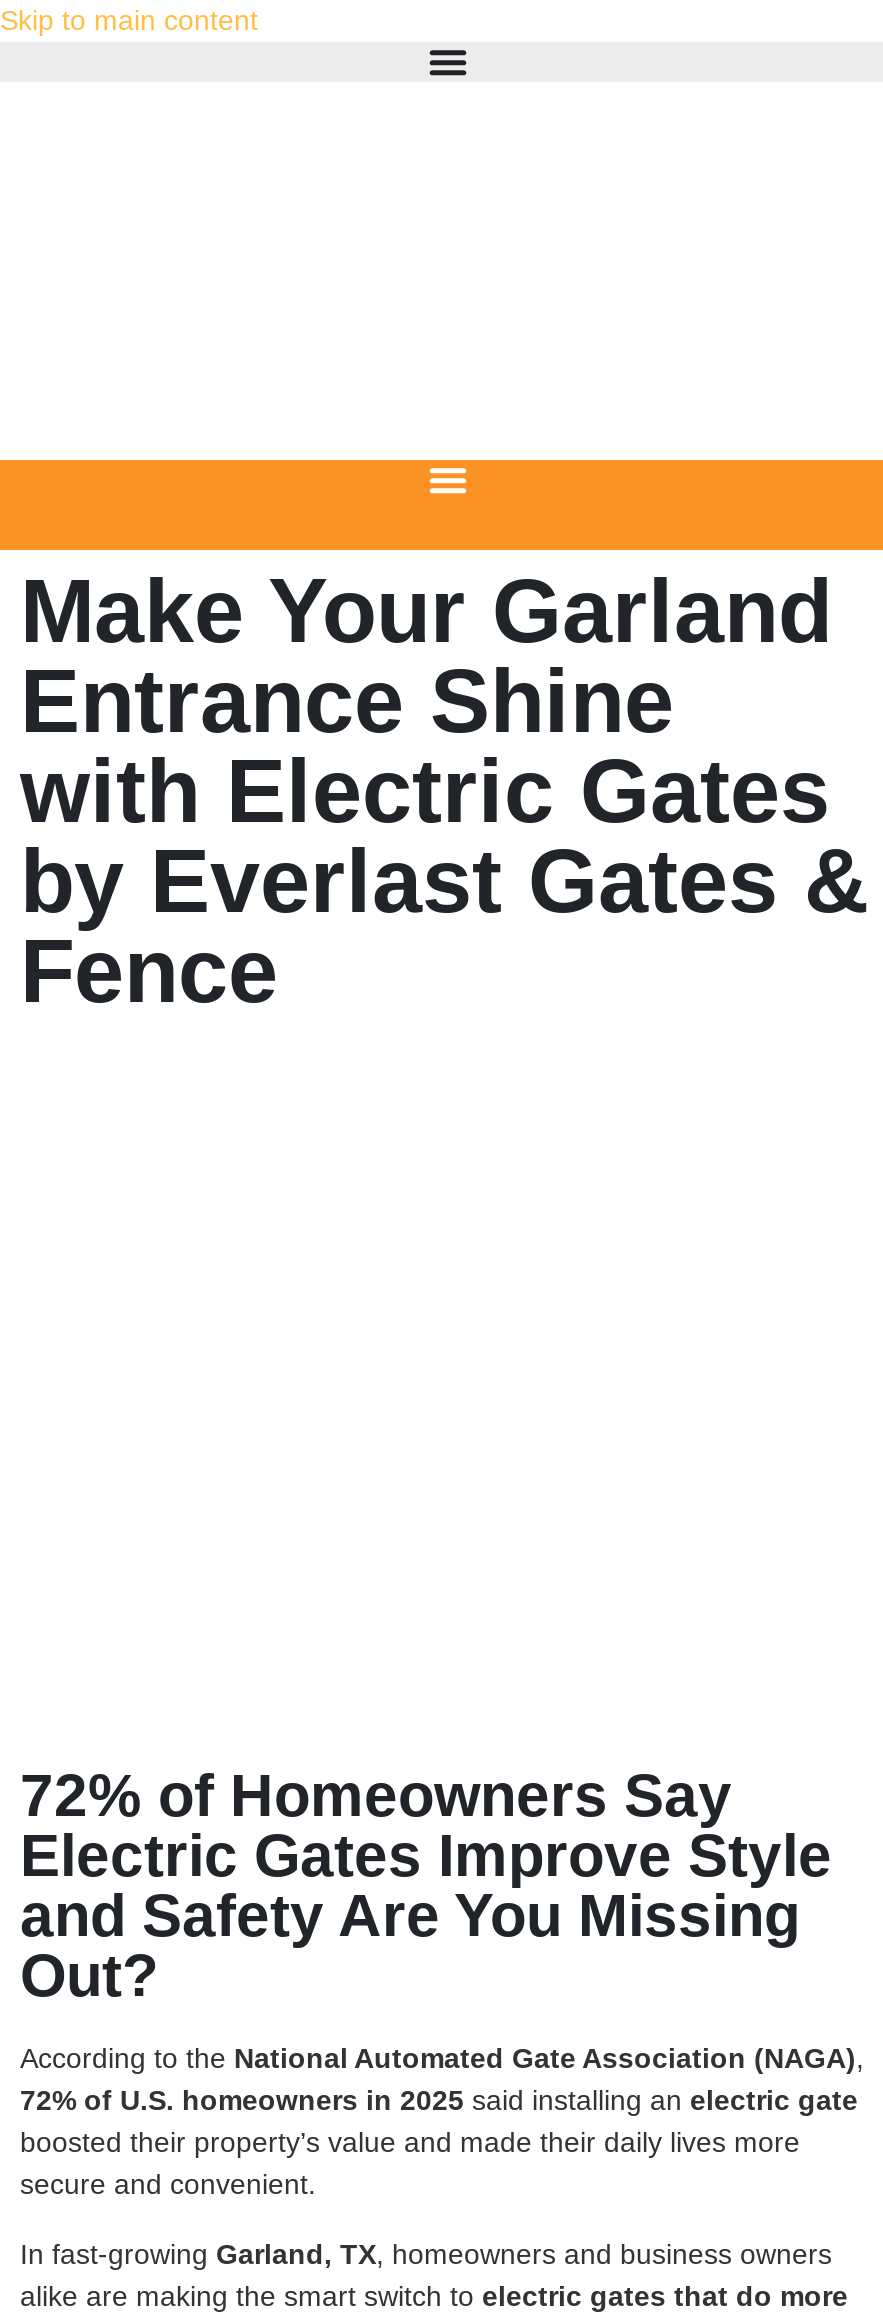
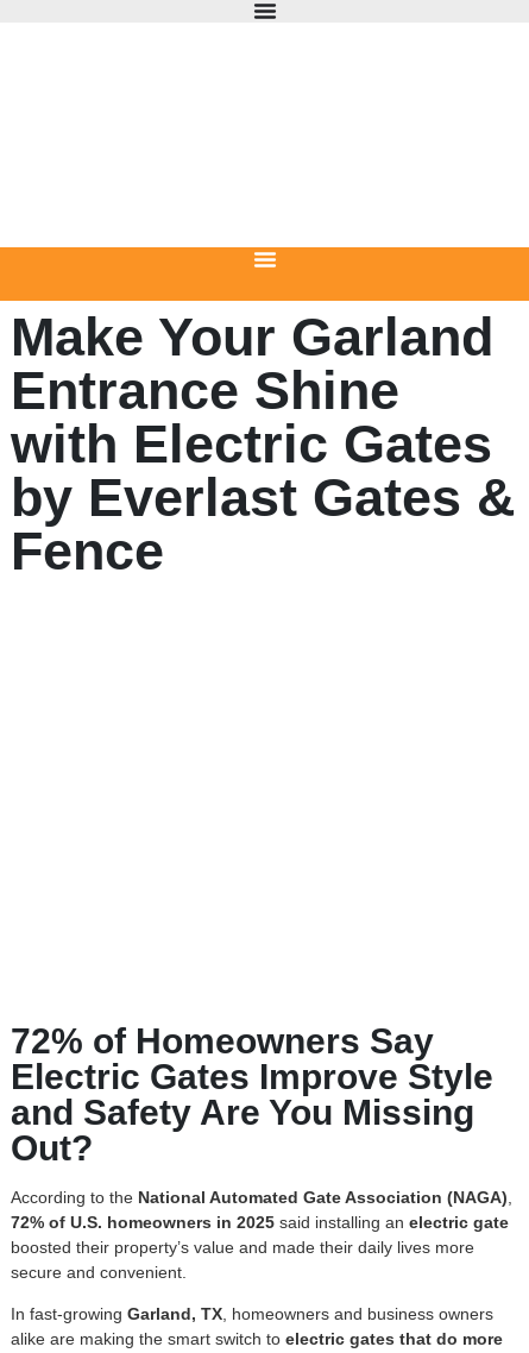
[0,4,258,36] Skip to main content -> none

